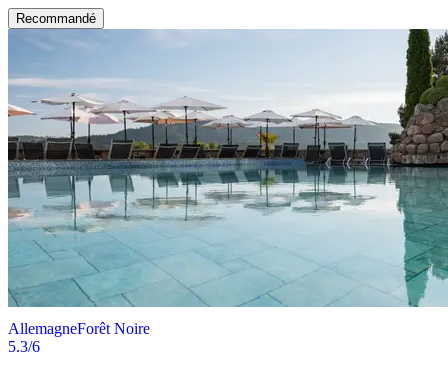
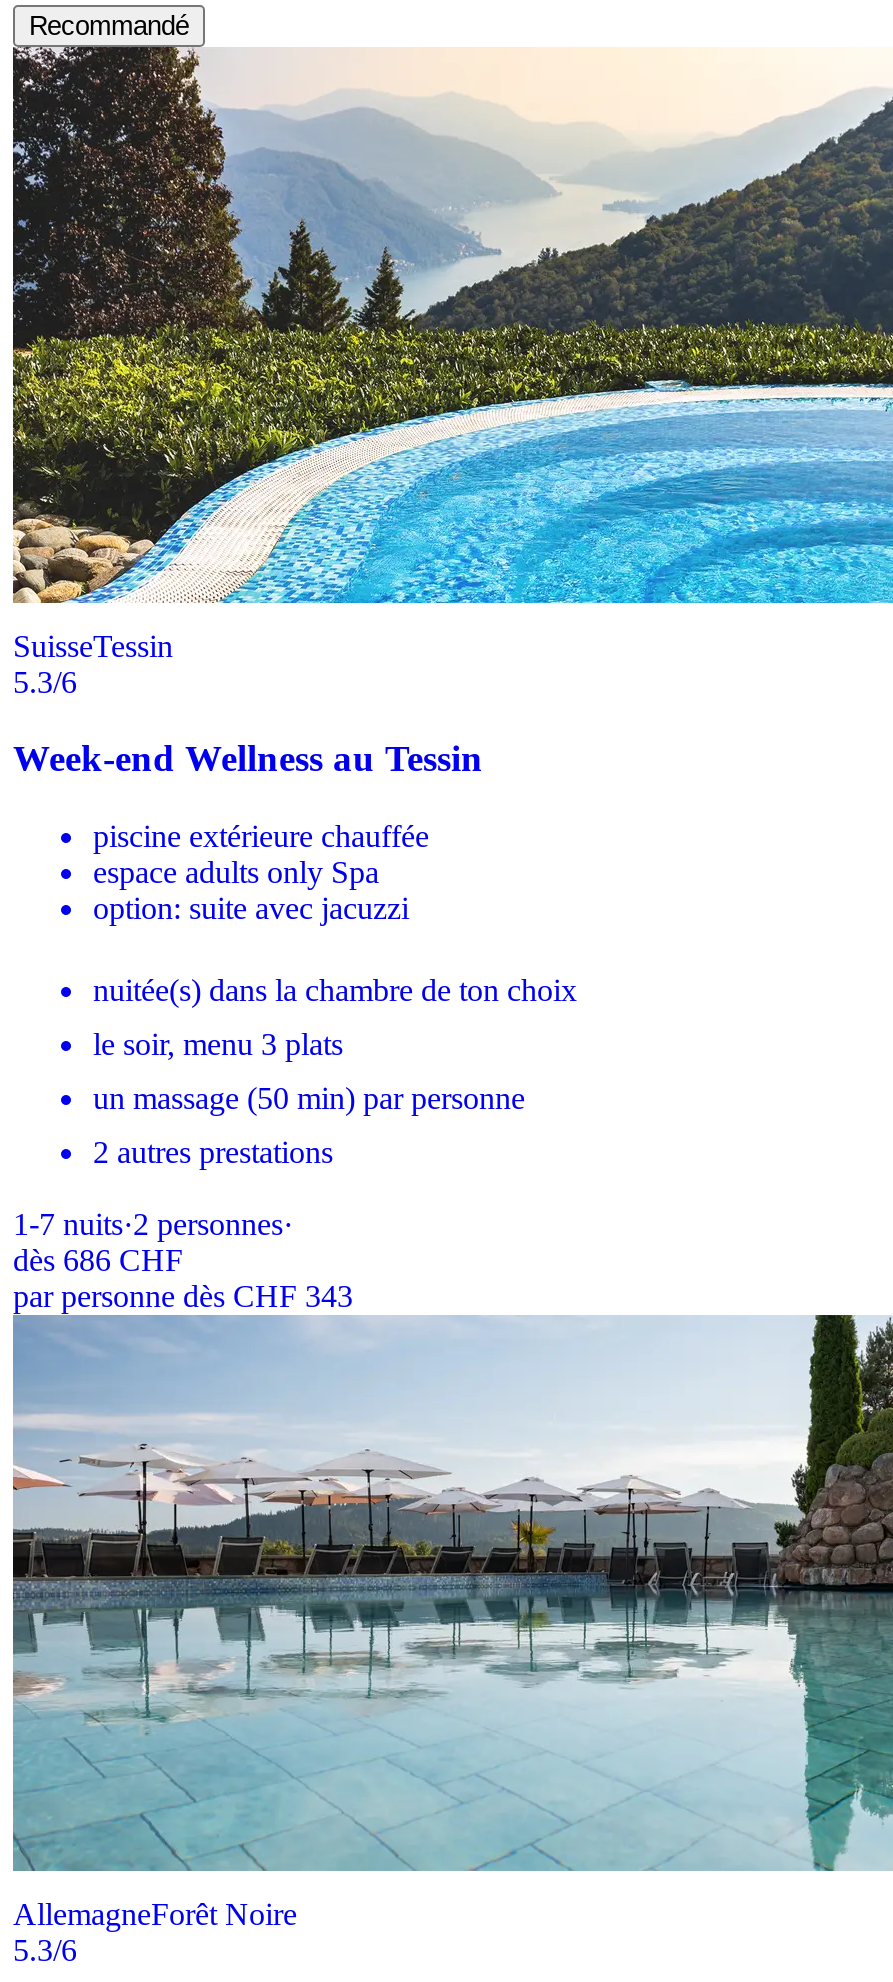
none -> [11,45,887,1313] [image] | SuisseTessin | 5.3/6 | Week-end Wellness au Tessin | piscine extérieure chauffée | espace adults only Spa | option: suite avec jacuzzi | nuitée(s) dans la chambre de ton choix | le soir, menu 3 plats | un massage (50 min) par personne | 2 autres prestations | 1-7 nuits·2 personnes· | dès 686 CHF | par personne dès CHF 343

